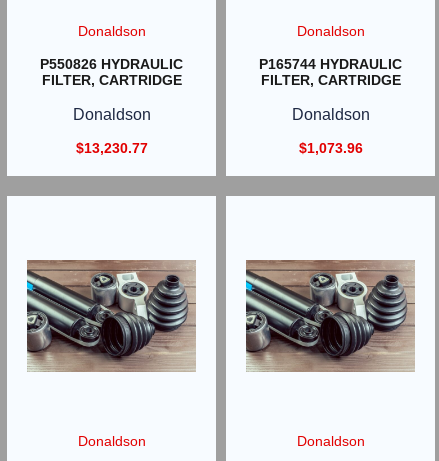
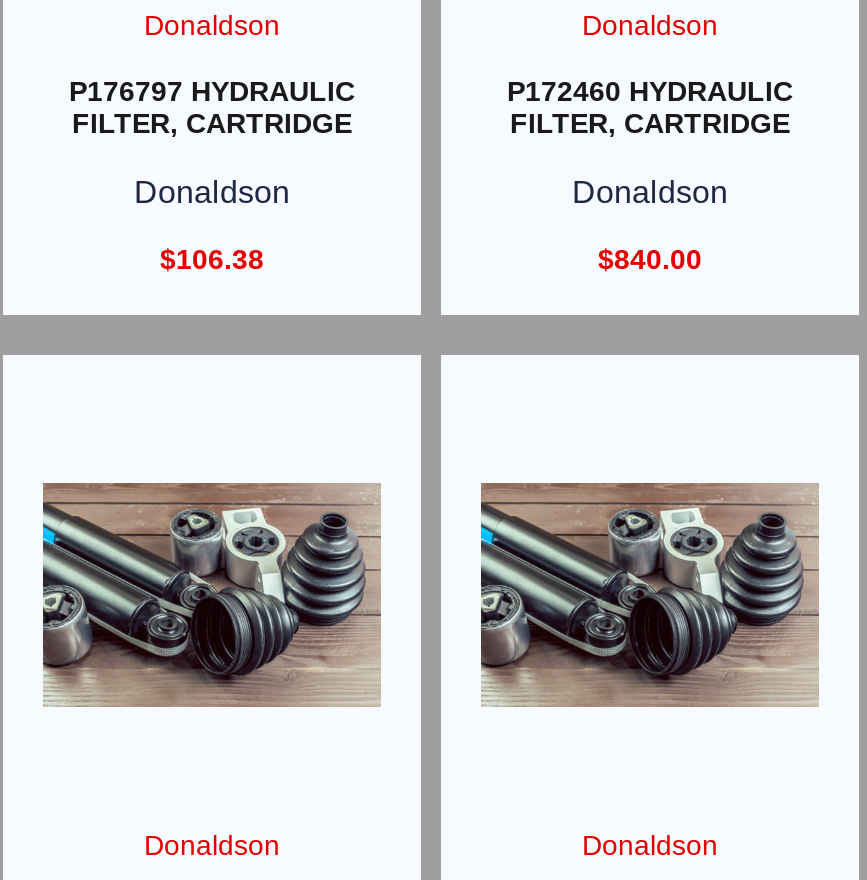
[40,56,183,72] P550826 HYDRAULIC -> [69,76,355,108] P176797 HYDRAULIC
[259,56,402,72] P165744 HYDRAULIC -> [507,76,793,108] P172460 HYDRAULIC
[75,140,147,156] $13,230.77 -> [160,243,264,275] $106.38
[298,140,362,156] $1,073.96 -> [598,243,702,275] $840.00

